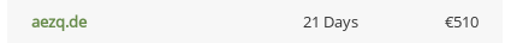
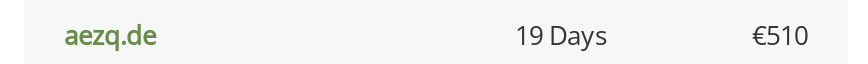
[302,11,358,32] 21 Days -> [515,17,607,53] 19 Days

